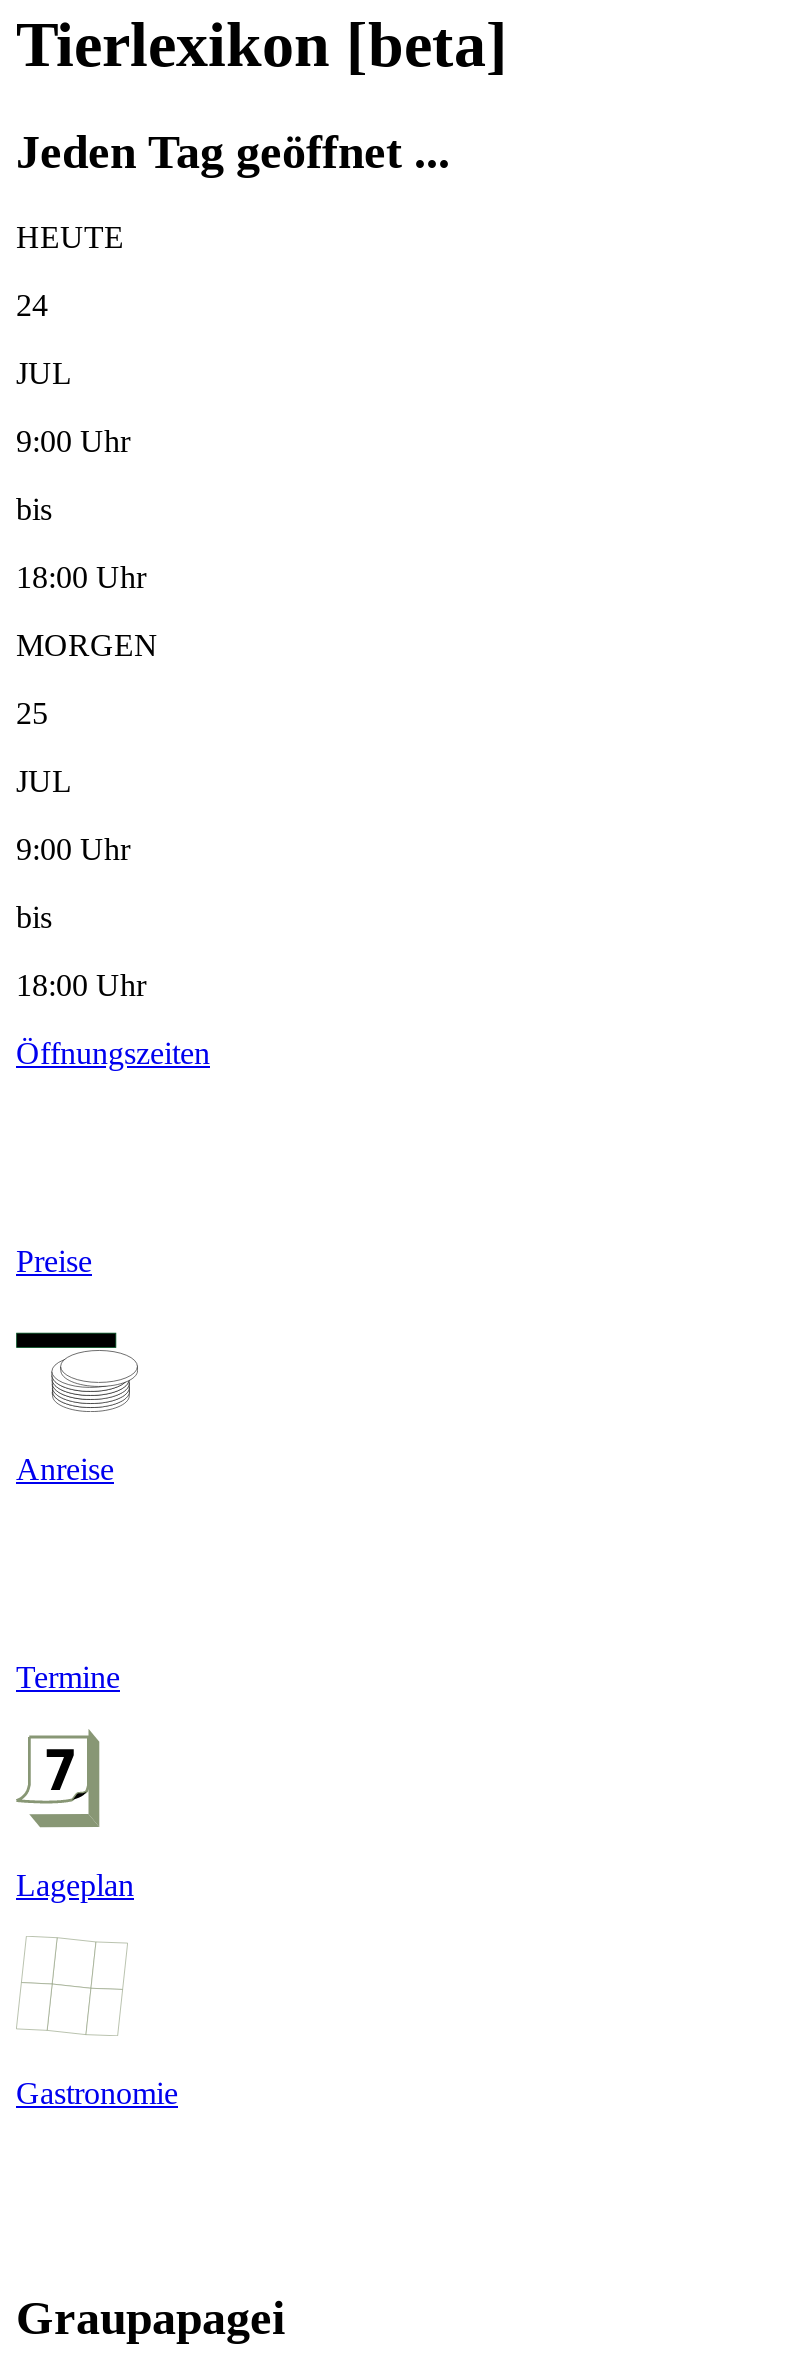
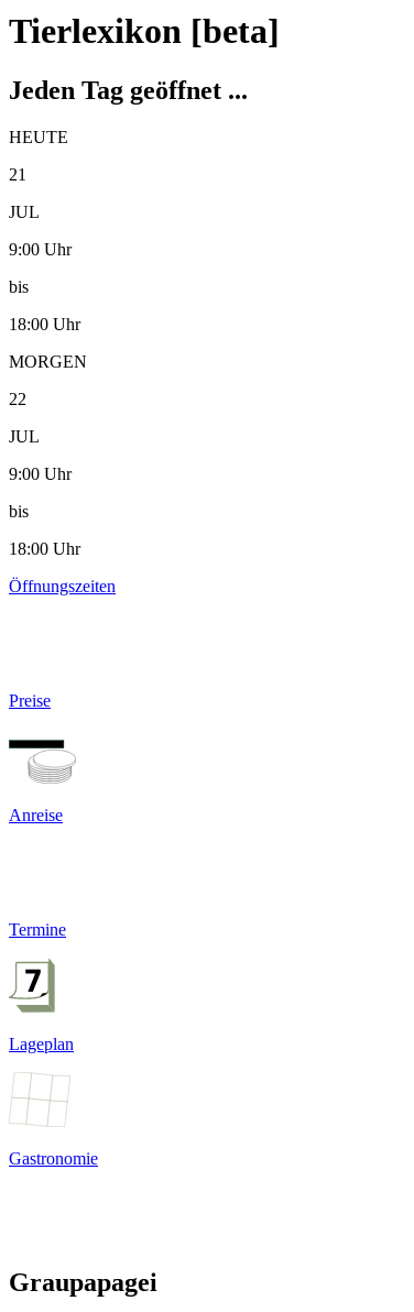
[16,288,48,322] 24 -> [9,165,26,184] 21
[16,696,48,730] 25 -> [9,389,26,408] 22

